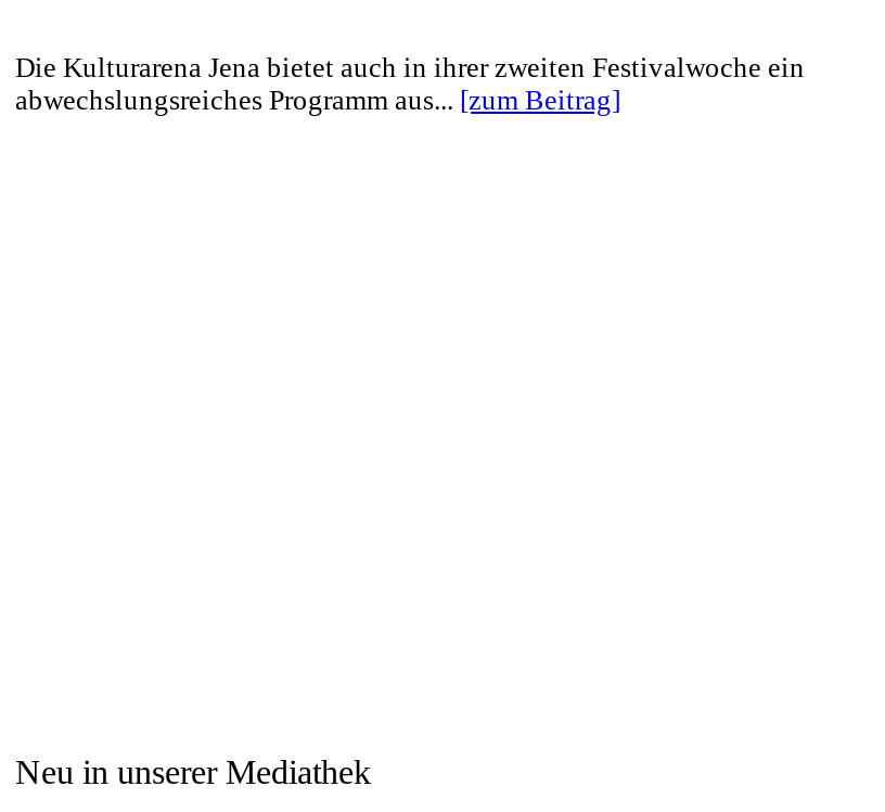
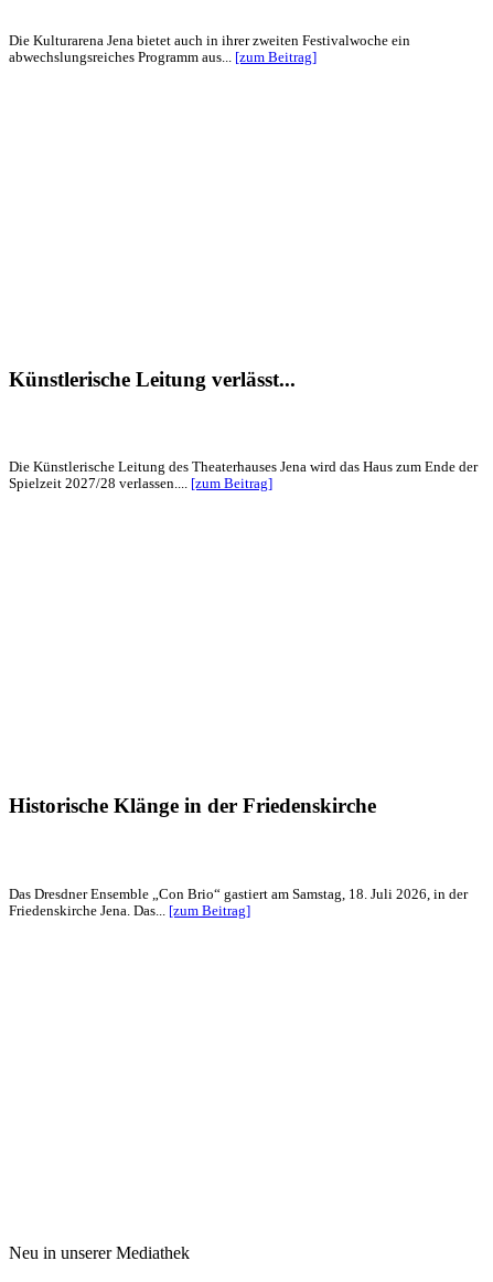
none -> [9,367,296,390] Künstlerische Leitung verlässt...
none -> [9,459,478,492] Die Künstlerische Leitung des Theaterhauses Jena wird das Haus zum Ende der | Spielzeit 2027/28 verlassen.... [zum Beitrag]
none -> [9,794,376,817] Historische Klänge in der Friedenskirche
none -> [9,886,468,919] Das Dresdner Ensemble „Con Brio“ gastiert am Samstag, 18. Juli 2026, in der | Friedenskirche Jena. Das... [zum Beitrag]

